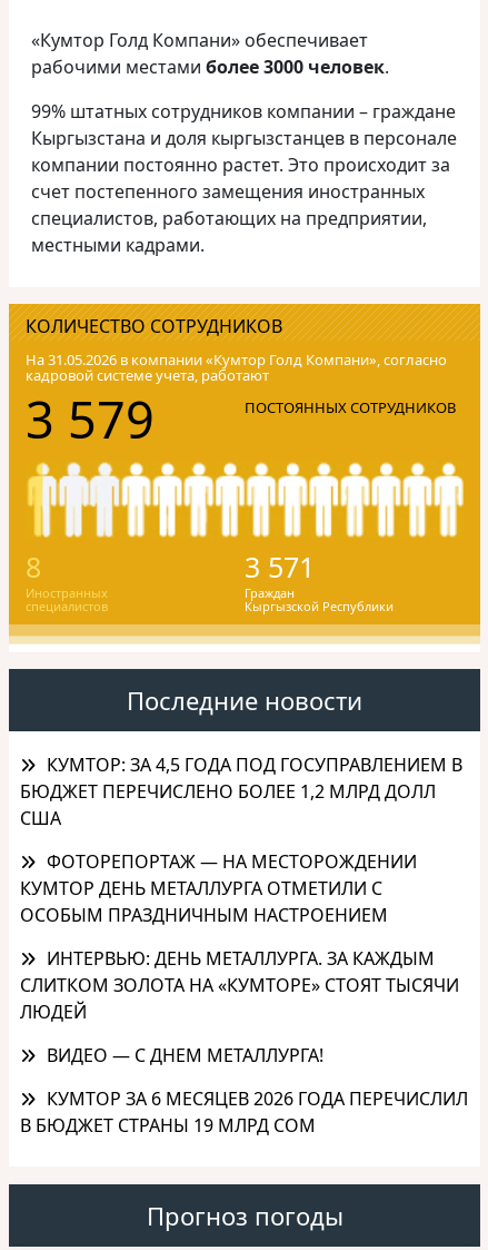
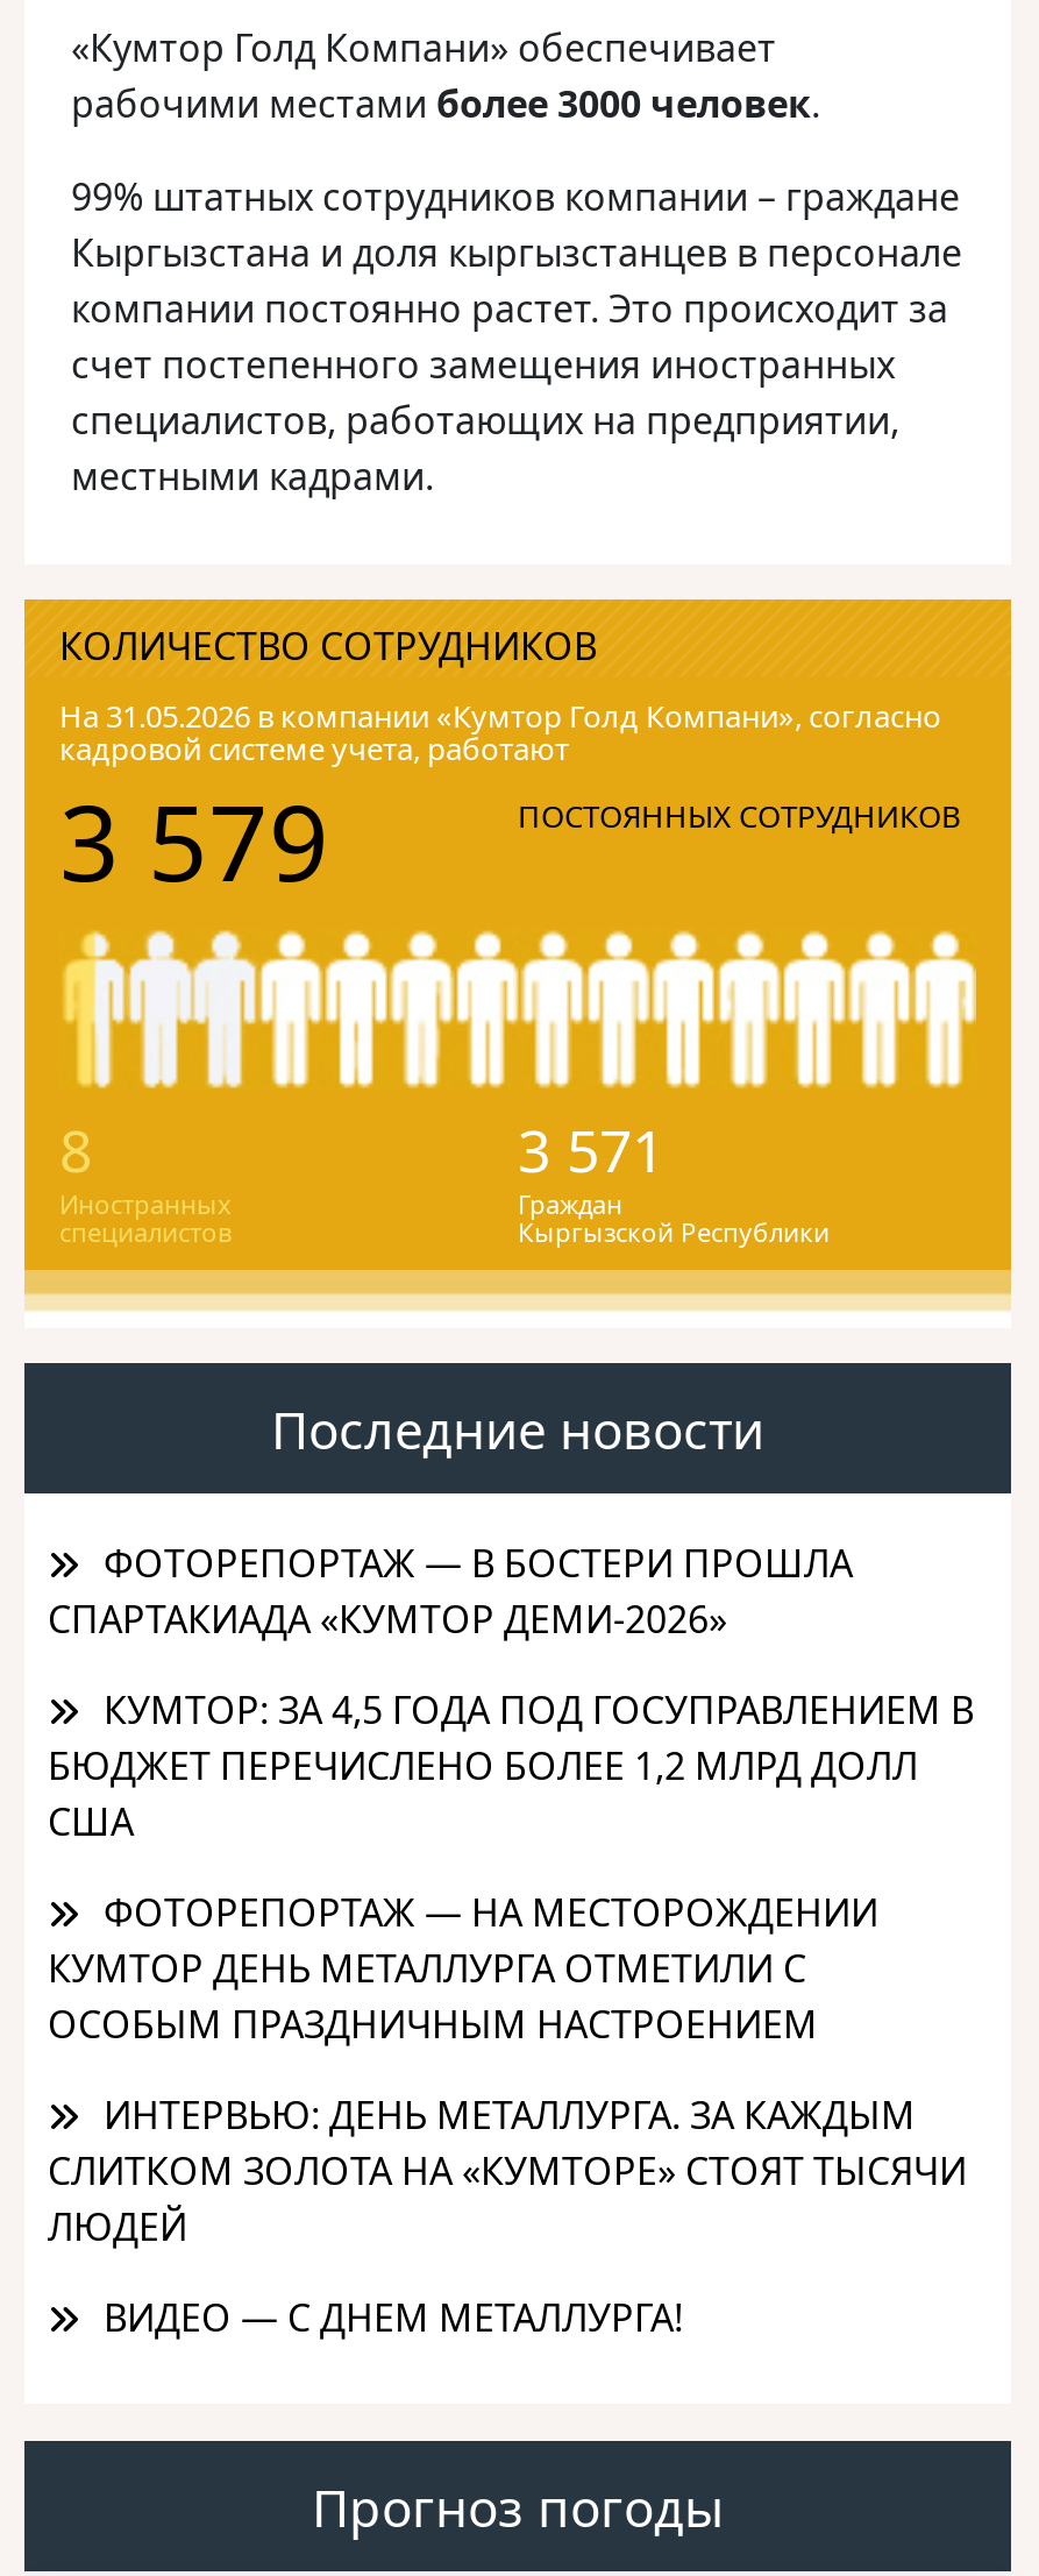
none -> [48,1537,853,1644] ФОТОРЕПОРТАЖ — В БОСТЕРИ ПРОШЛА | СПАРТАКИАДА «КУМТОР ДЕМИ-2026»
moved [20,752,462,1067] -> [48,1684,974,2342]: КУМТОР: ЗА 4,5 ГОДА ПОД ГОСУПРАВЛЕНИЕМ В | БЮДЖЕТ ПЕРЕЧИСЛЕНО БОЛЕЕ 1,2 МЛРД ДОЛЛ | США | ... | ЛЮДЕЙ | ВИДЕО — С ДНЕМ МЕТАЛЛУРГА!
[20,1086,468,1137] КУМТОР ЗА 6 МЕСЯЦЕВ 2026 ГОДА ПЕРЕЧИСЛИЛ | В БЮДЖЕТ СТРАНЫ 19 МЛРД СОМ -> none

